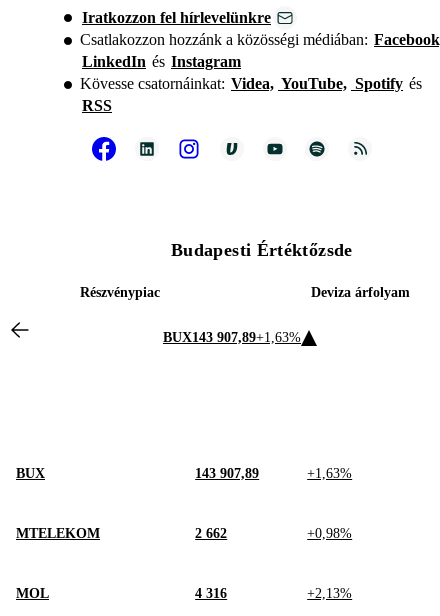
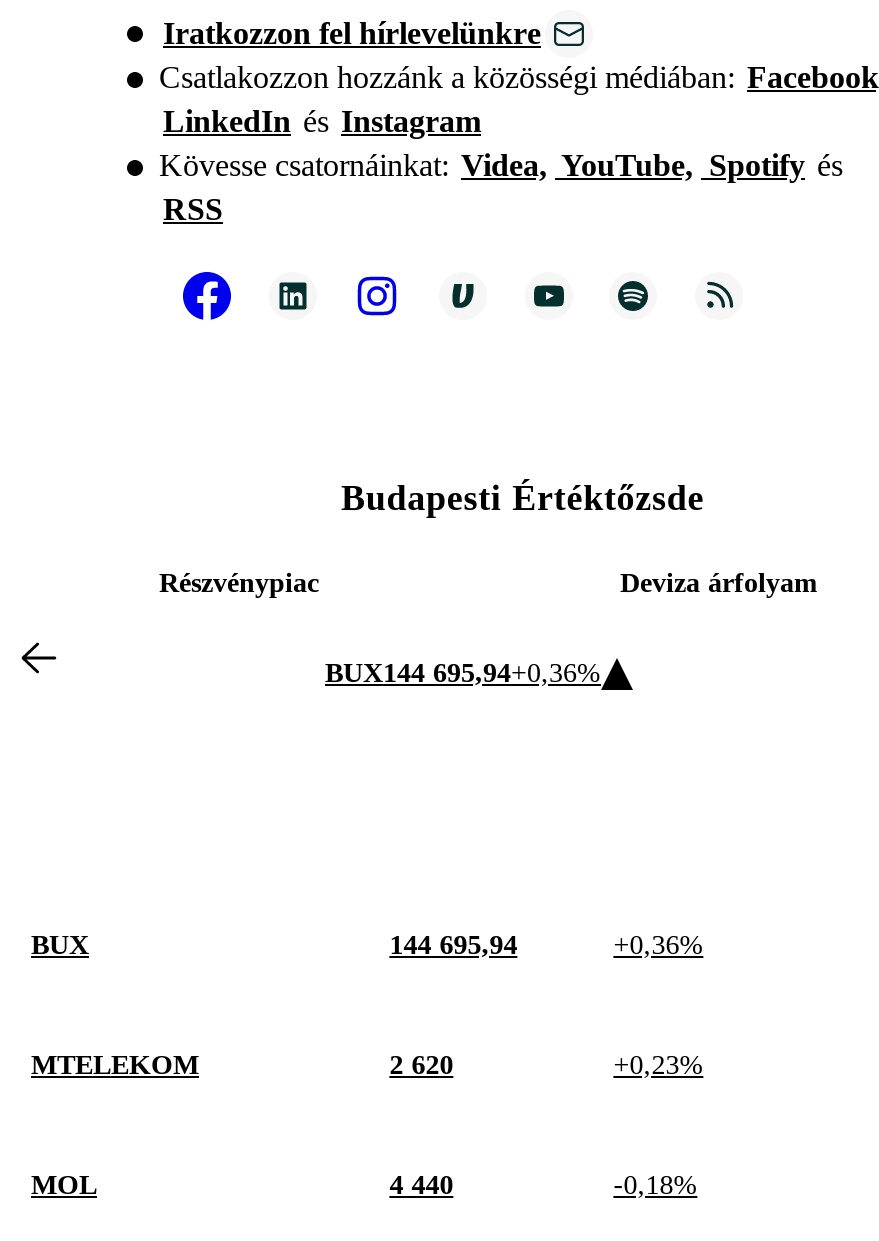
[163,330,301,345] BUX143 907,89+1,63% -> [325,658,601,688] BUX144 695,94+0,36%
[195,466,259,481] 143 907,89 -> [389,930,517,960] 144 695,94
[307,466,352,481] +1,63% -> [613,930,703,960] +0,36%
[195,526,227,541] 2 662 -> [389,1050,453,1080] 2 620
[307,526,352,541] +0,98% -> [613,1050,703,1080] +0,23%
[195,586,227,601] 4 316 -> [389,1170,453,1200] 4 440
[307,586,352,601] +2,13% -> [613,1170,697,1200] -0,18%

